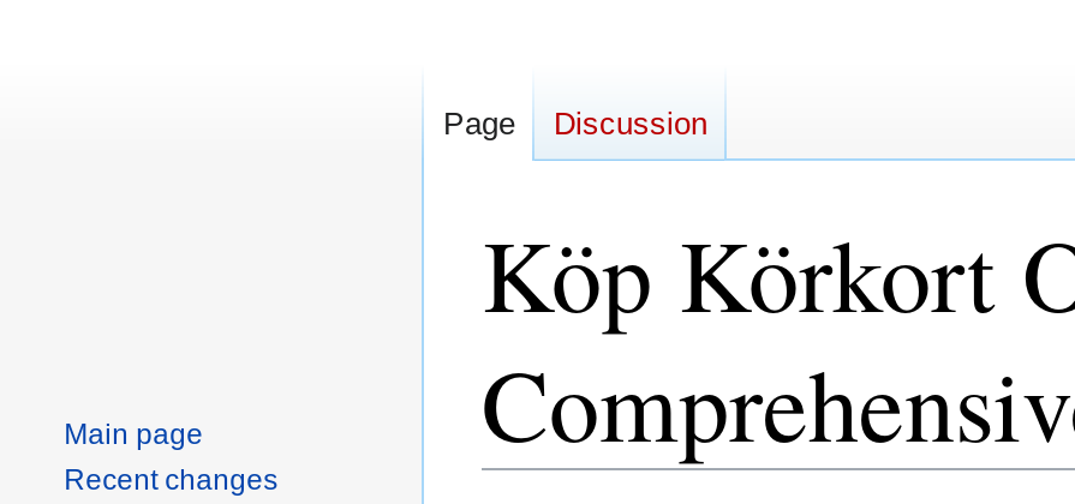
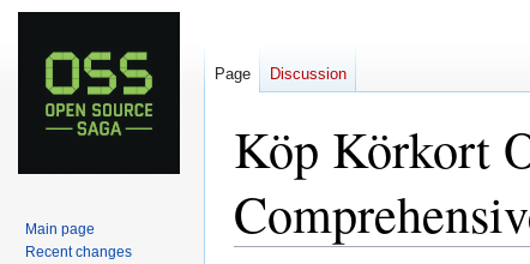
none -> [17,11,181,175] [image]

